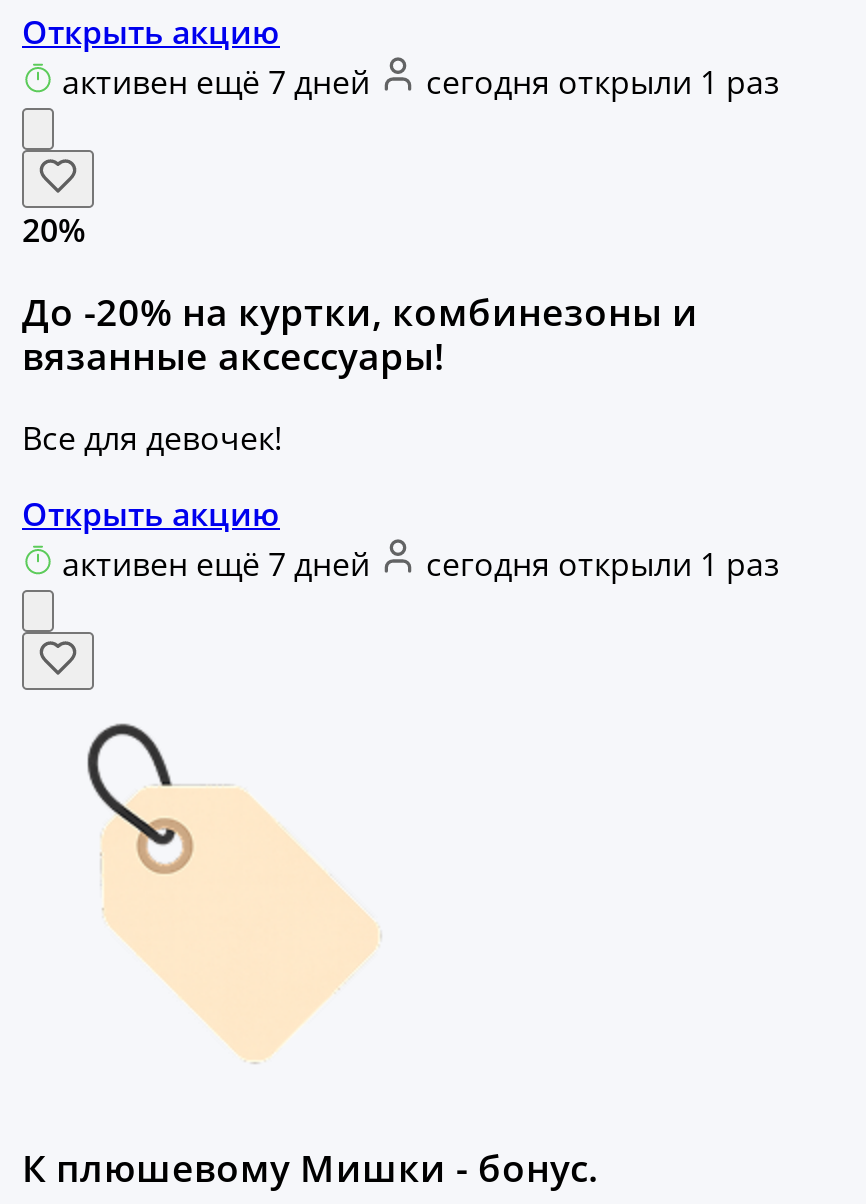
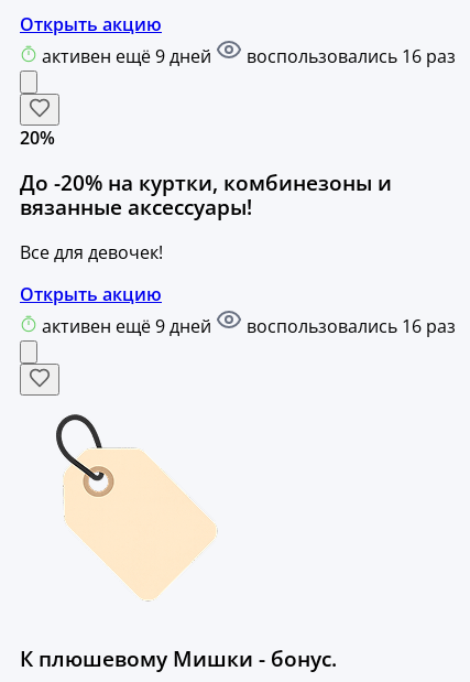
[62,61,780,105] активен ещё 7 дней | сегодня открыли 1 раз -> [42,45,456,69] активен ещё 9 дней | воспользовались 16 раз
[62,542,780,586] активен ещё 7 дней | сегодня открыли 1 раз -> [42,314,456,338] активен ещё 9 дней | воспользовались 16 раз

